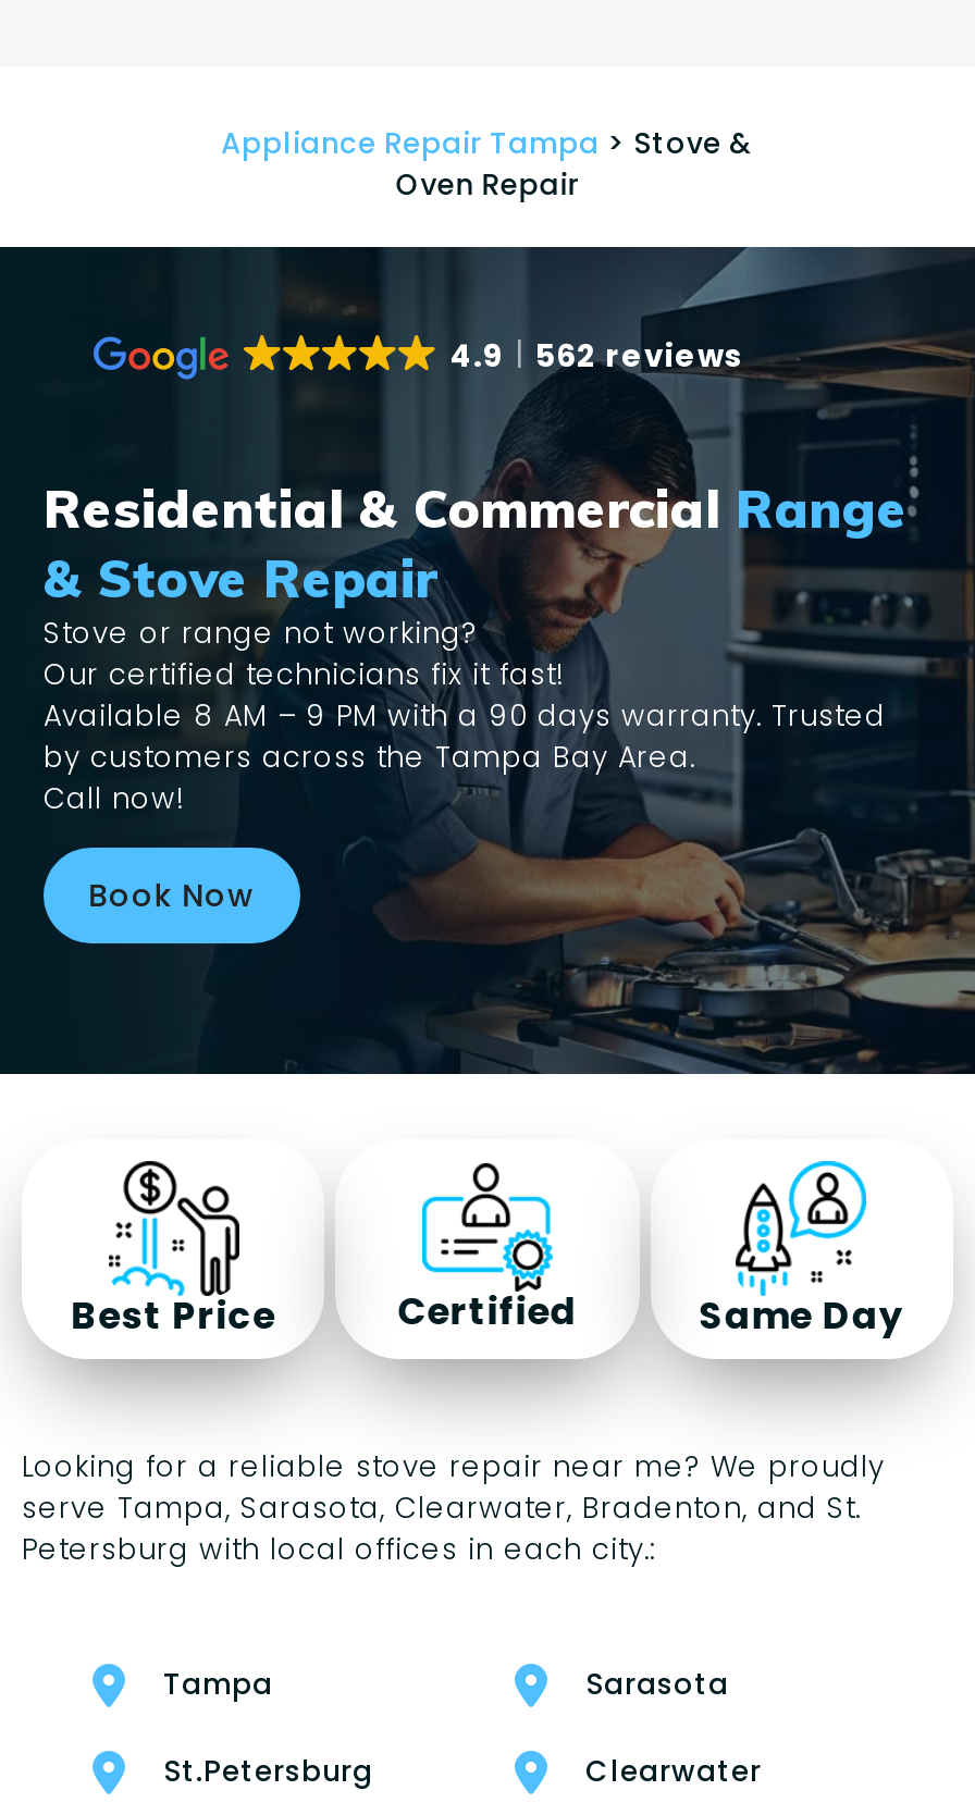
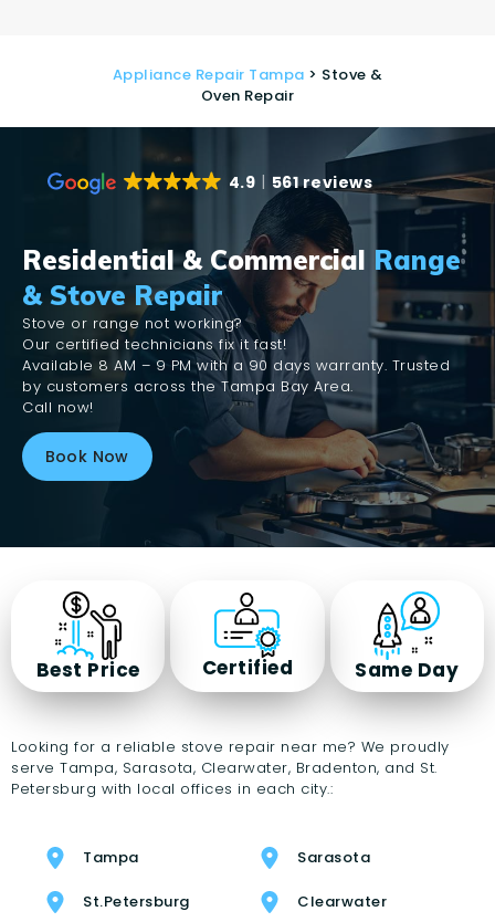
[451,334,743,378] 4.9 562 reviews -> [229,172,373,194] 4.9 561 reviews

